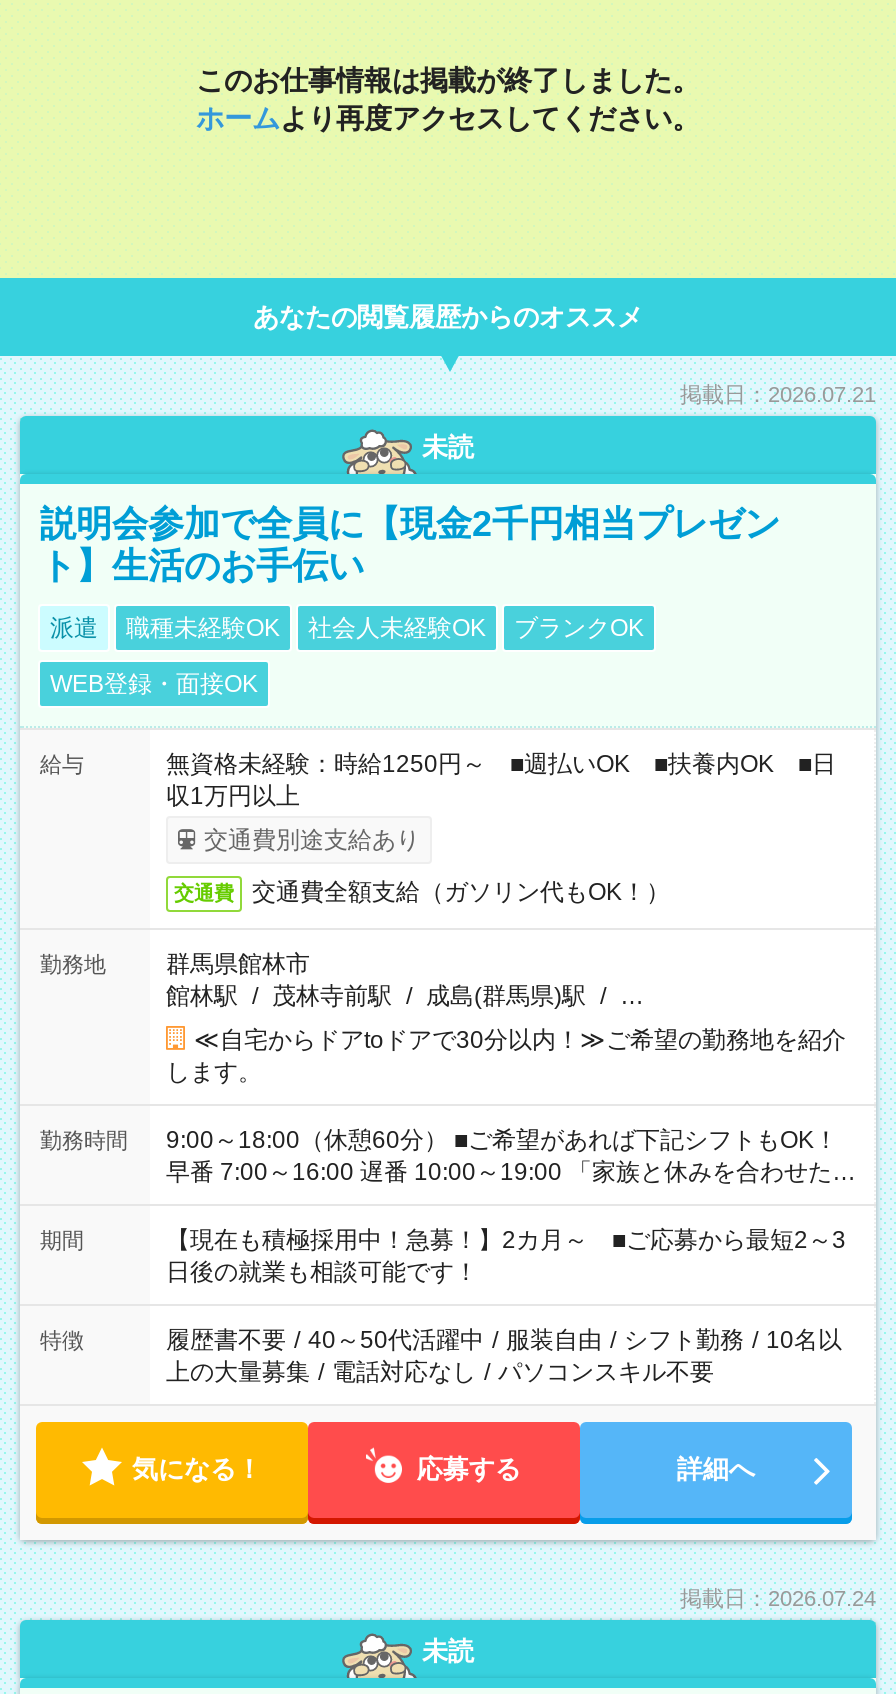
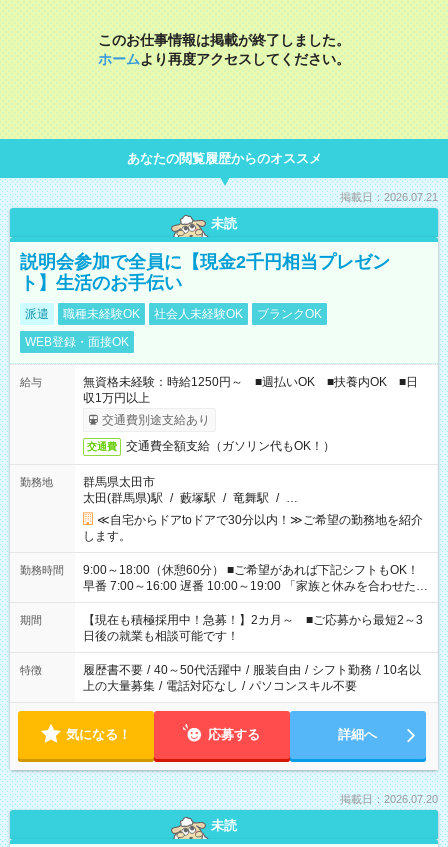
[166,950,644,1010] 群馬県館林市 | 館林駅 / 茂林寺前駅 / 成島(群馬県)駅 / … -> [83,475,298,505] 群馬県太田市 | 太田(群馬県)駅 / 藪塚駅 / 竜舞駅 / …
[680,1586,876,1610] 掲載日：2026.07.24 -> [340,793,438,805] 掲載日：2026.07.20

